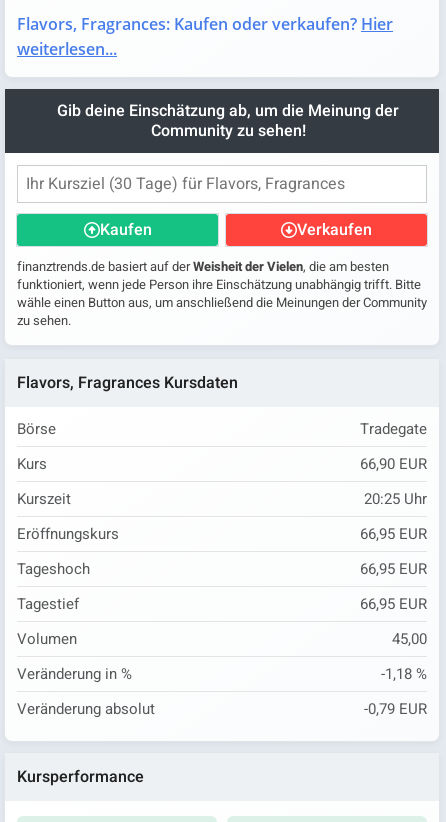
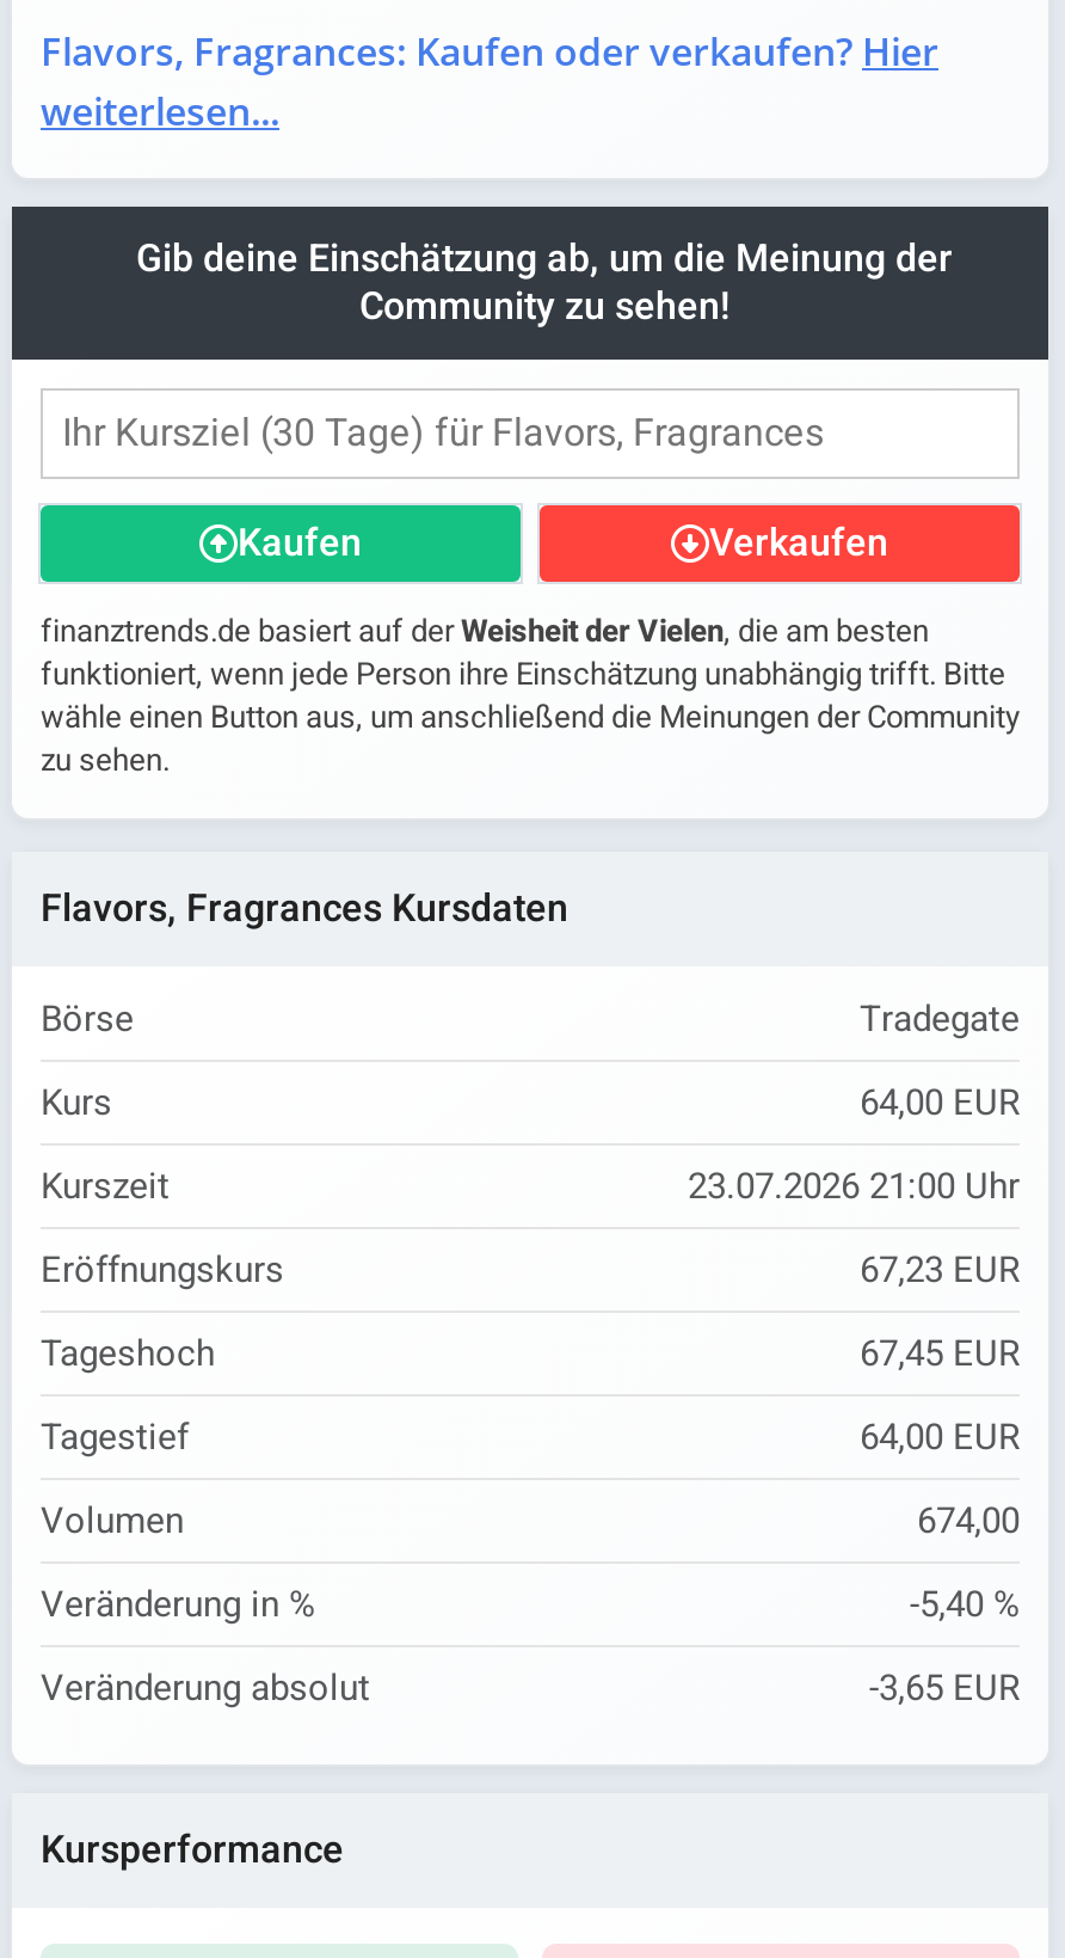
[360,453,427,475] 66,90 EUR -> [860,1078,1020,1130] 64,00 EUR
[364,488,427,510] 20:25 Uhr -> [688,1161,1020,1214] 23.07.2026 21:00 Uhr
[360,523,427,545] 66,95 EUR -> [860,1245,1020,1297] 67,23 EUR
[360,558,427,580] 66,95 EUR -> [860,1328,1020,1381] 67,45 EUR
[360,593,427,615] 66,95 EUR -> [860,1412,1020,1465] 64,00 EUR
[392,628,427,650] 45,00 -> [917,1496,1020,1548] 674,00
[381,663,427,685] -1,18 % -> [910,1579,1020,1632] -5,40 %
[364,698,427,720] -0,79 EUR -> [869,1663,1020,1715] -3,65 EUR

